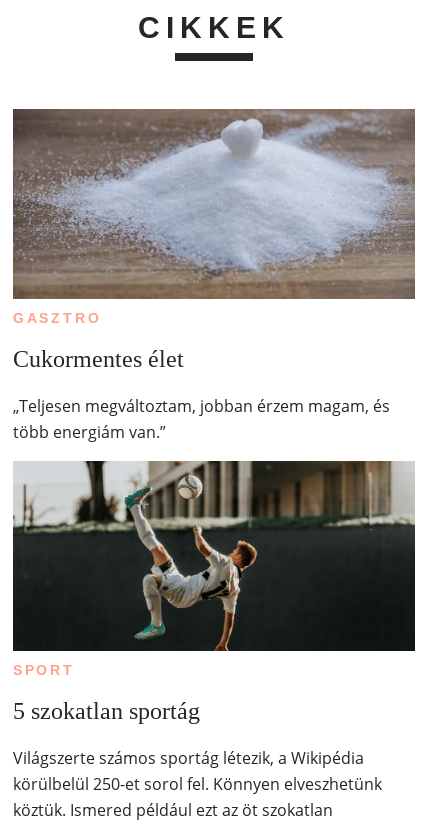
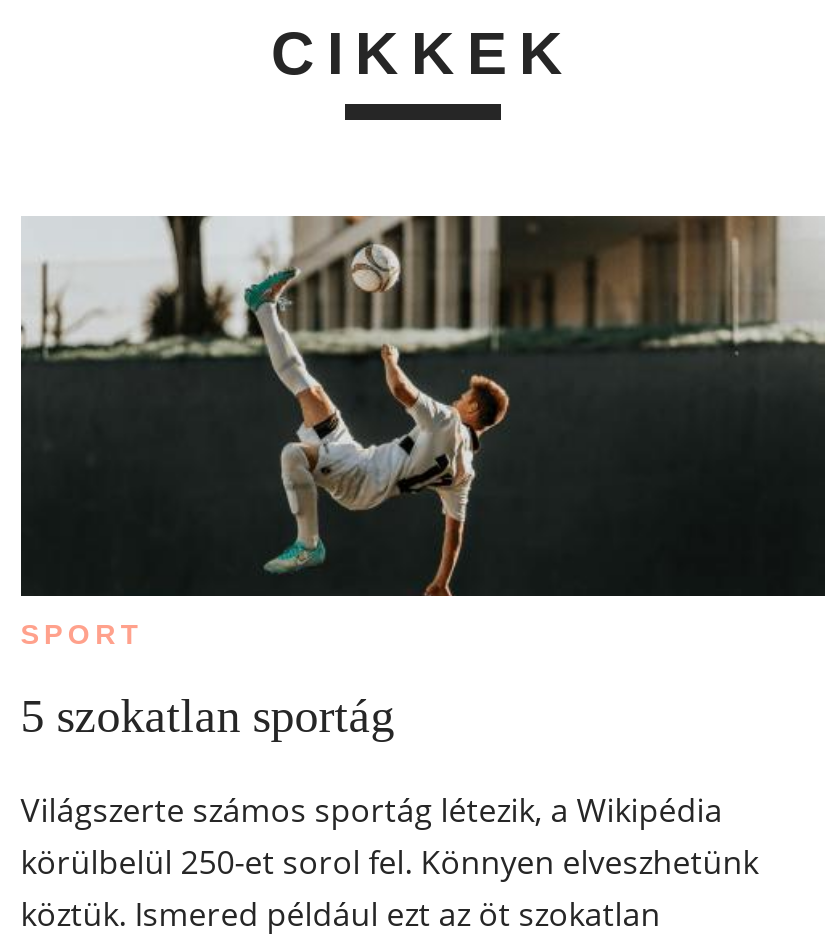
[12,108,416,443] [image] | GASZTRO | Cukormentes élet | „Teljesen megváltoztam, jobban érzem magam, és | több energiám van.” -> none

